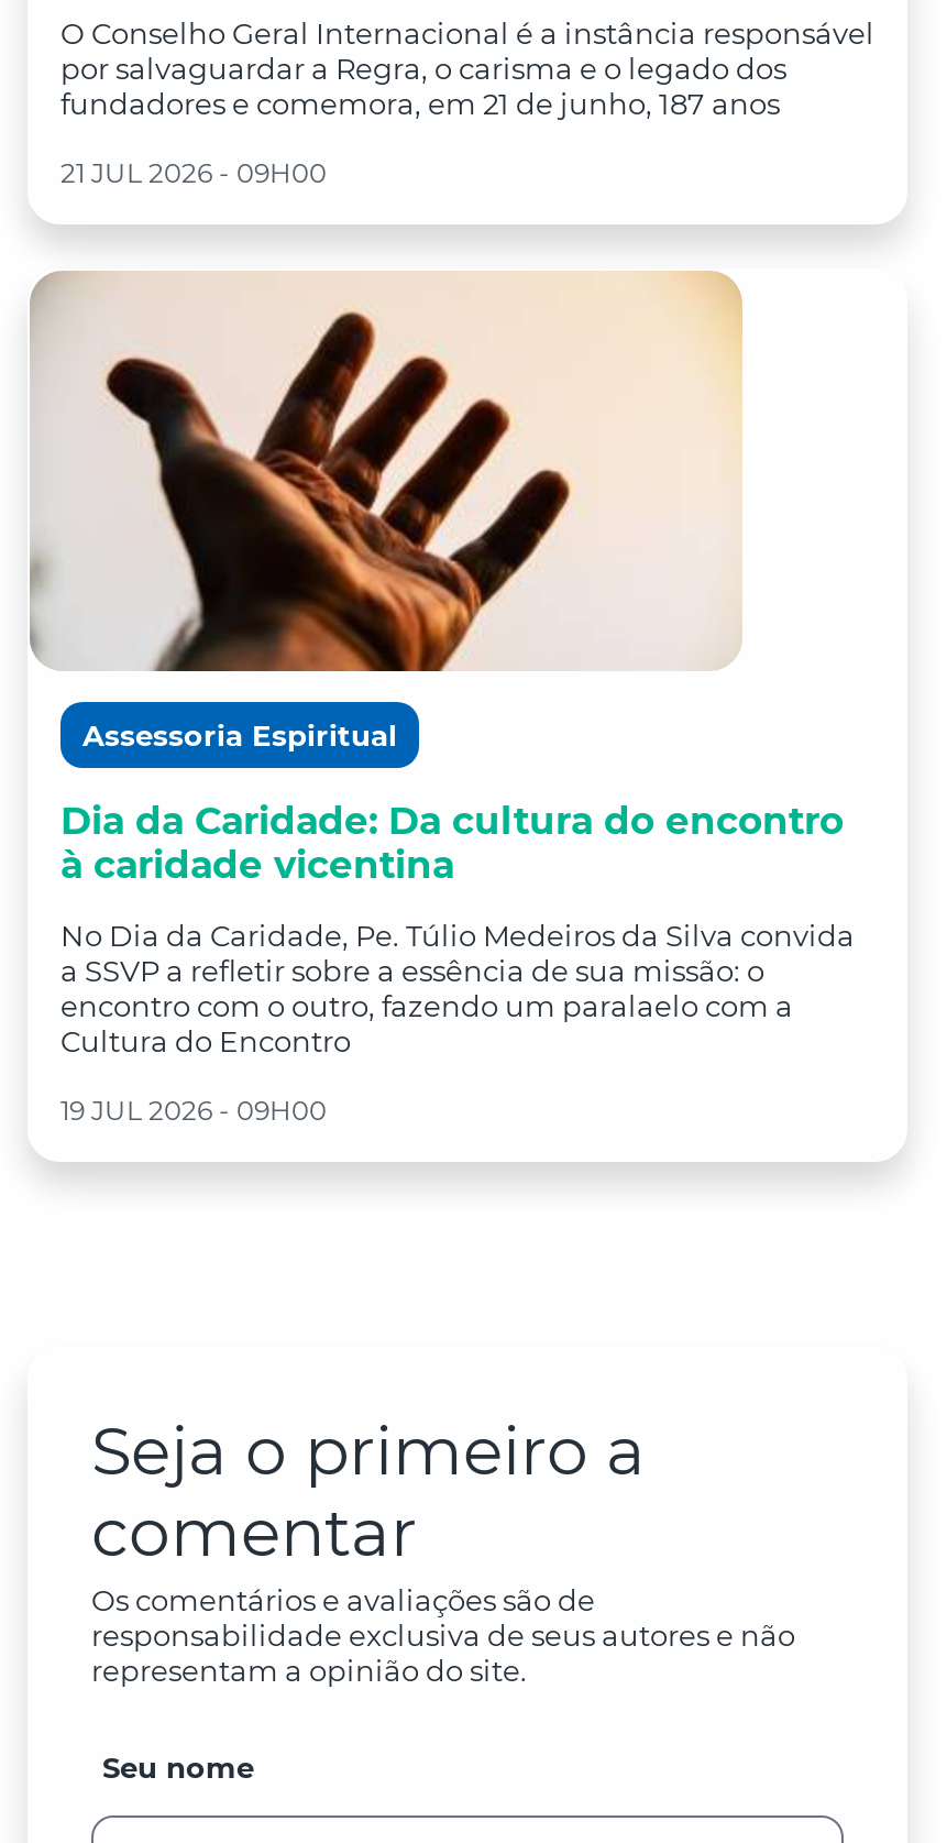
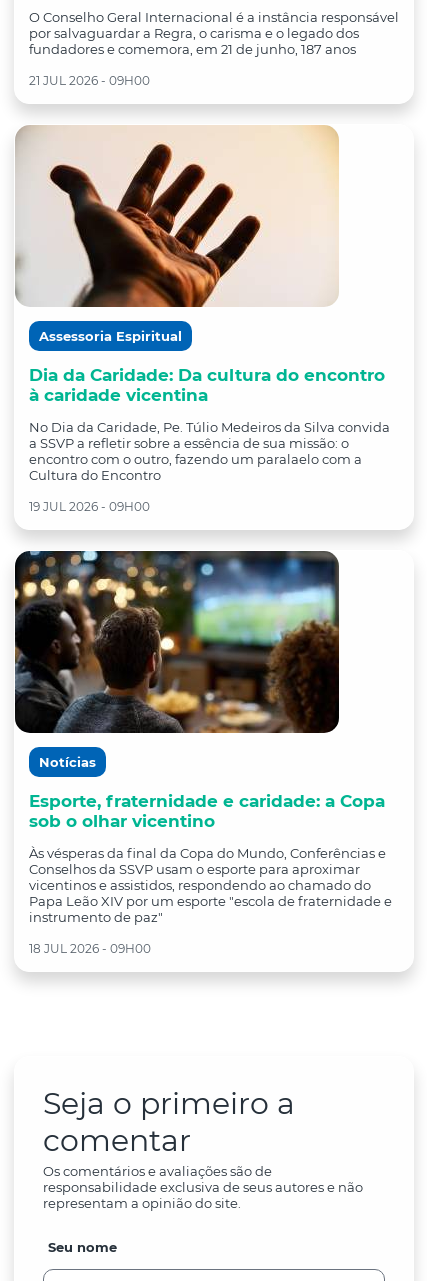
none -> [14,550,392,956] [image] | Notícias | Esporte, fraternidade e caridade: a Copa | sob o olhar vicentino | Às vésperas da final da Copa do Mundo, Conferências e | Conselhos da SSVP usam o esporte para aproximar | vicentinos e assistidos, respondendo ao chamado do | Papa Leão XIV por um esporte "escola de fraternidade e | instrumento de paz" | 18 JUL 2026 - 09H00

